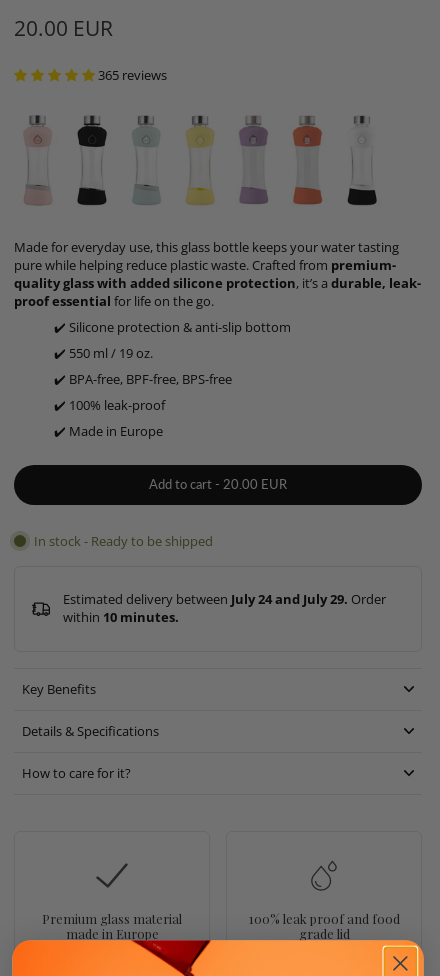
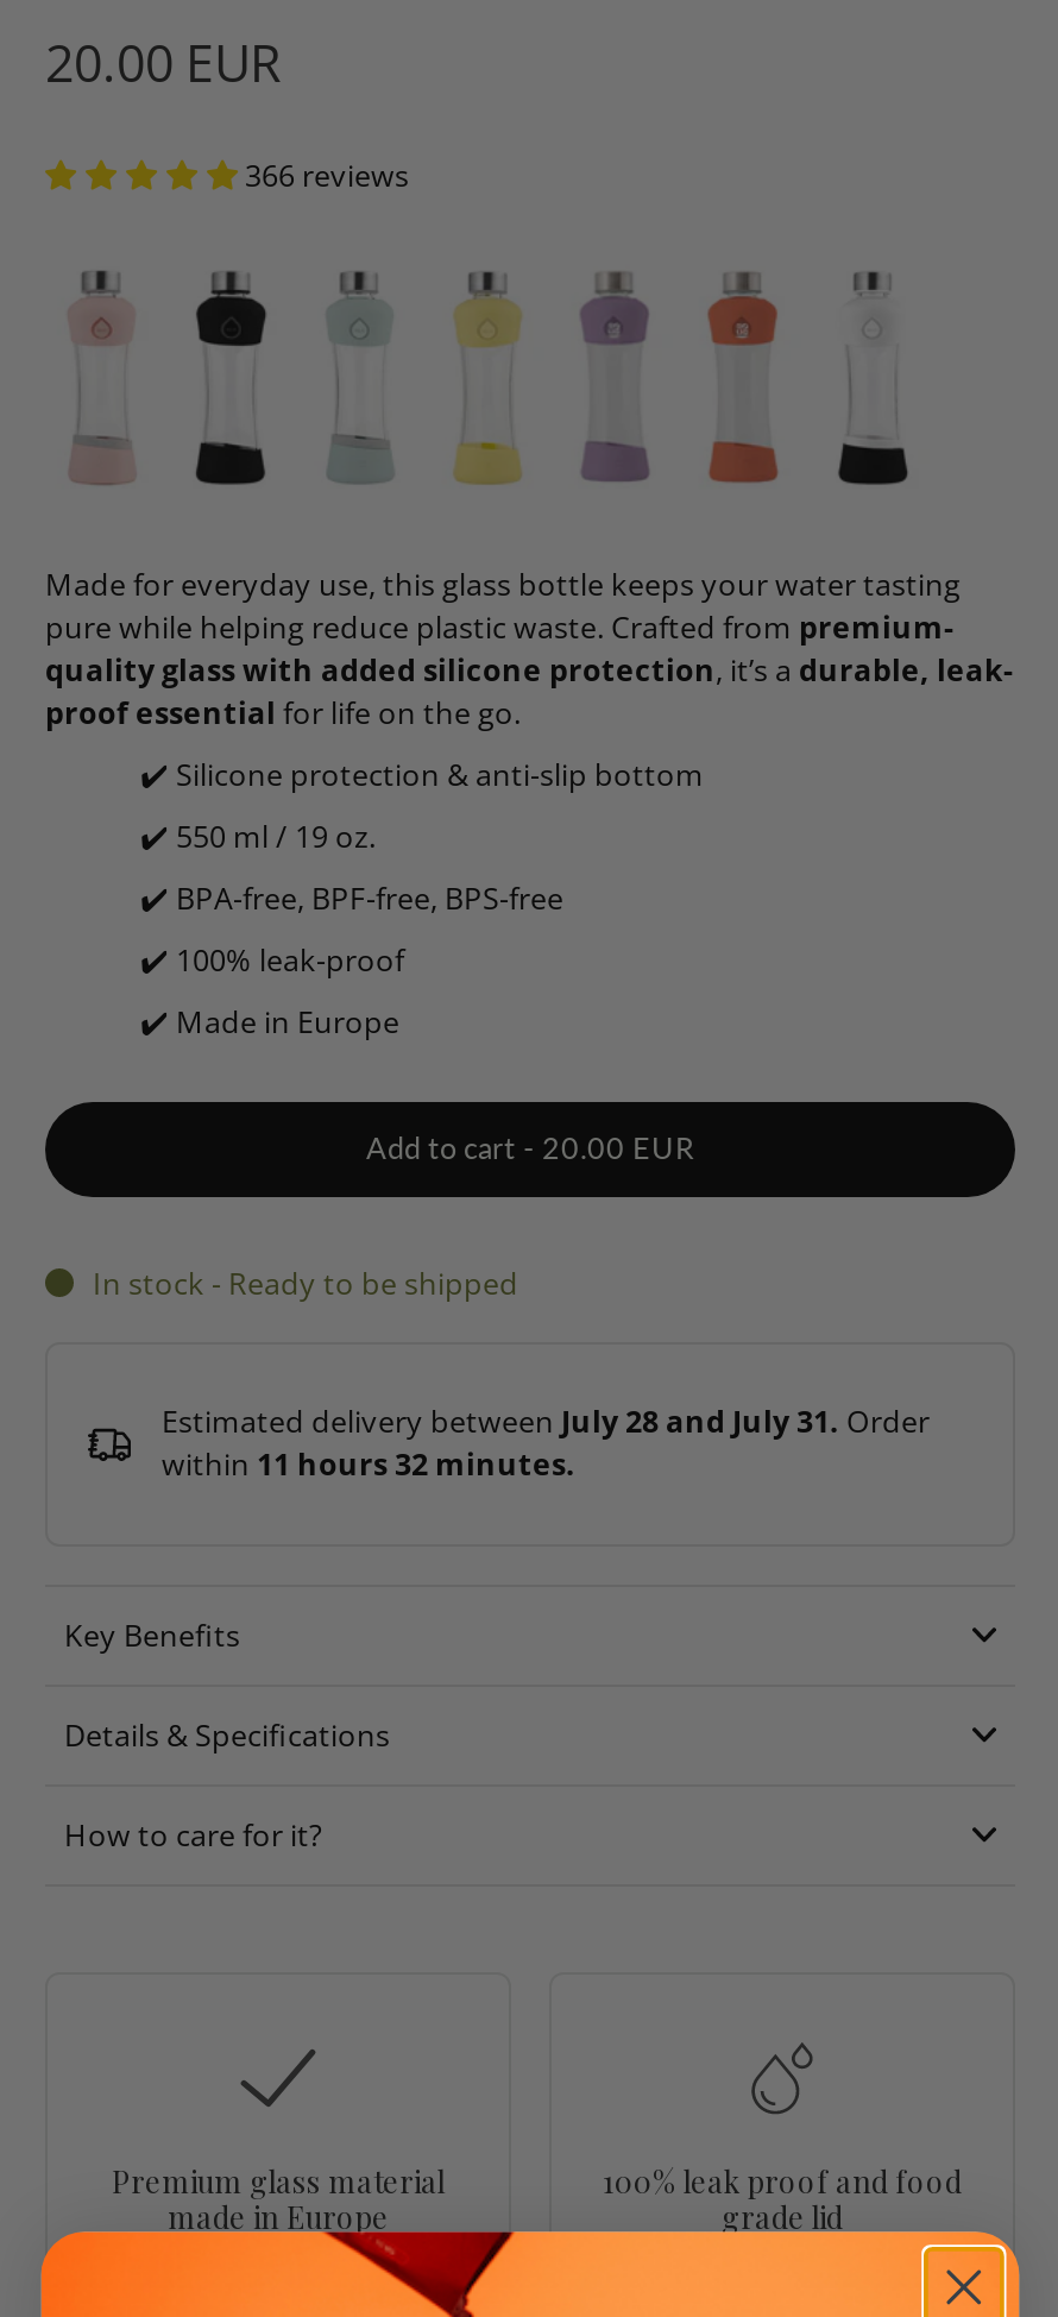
[98,67,167,84] 365 reviews -> [245,155,409,196] 366 reviews
[63,591,386,626] Estimated delivery between July 24 and July 29. Order | within 10 minutes. -> [162,1401,930,1484] Estimated delivery between July 28 and July 31. Order | within 11 hours 32 minutes.

